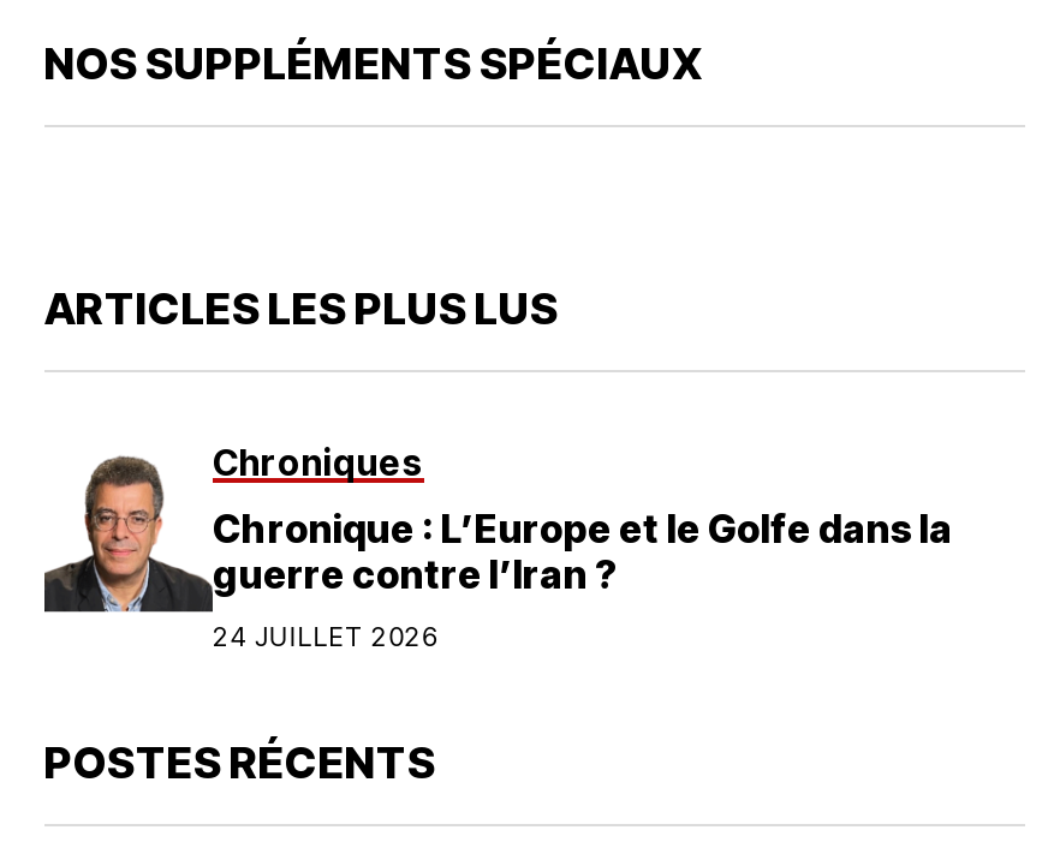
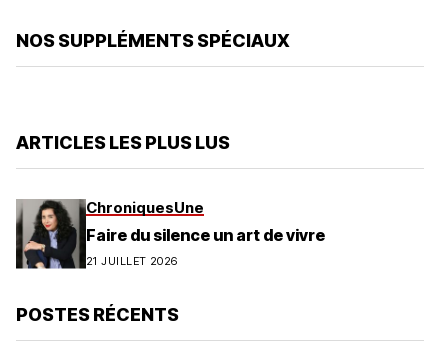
[44,439,953,652] [image] | Chroniques | Chronique : L’Europe et le Golfe dans la | guerre contre l’Iran ? | 24 JUILLET 2026 -> [15,198,325,269] [image] | ChroniquesUne | Faire du silence un art de vivre | 21 JUILLET 2026

